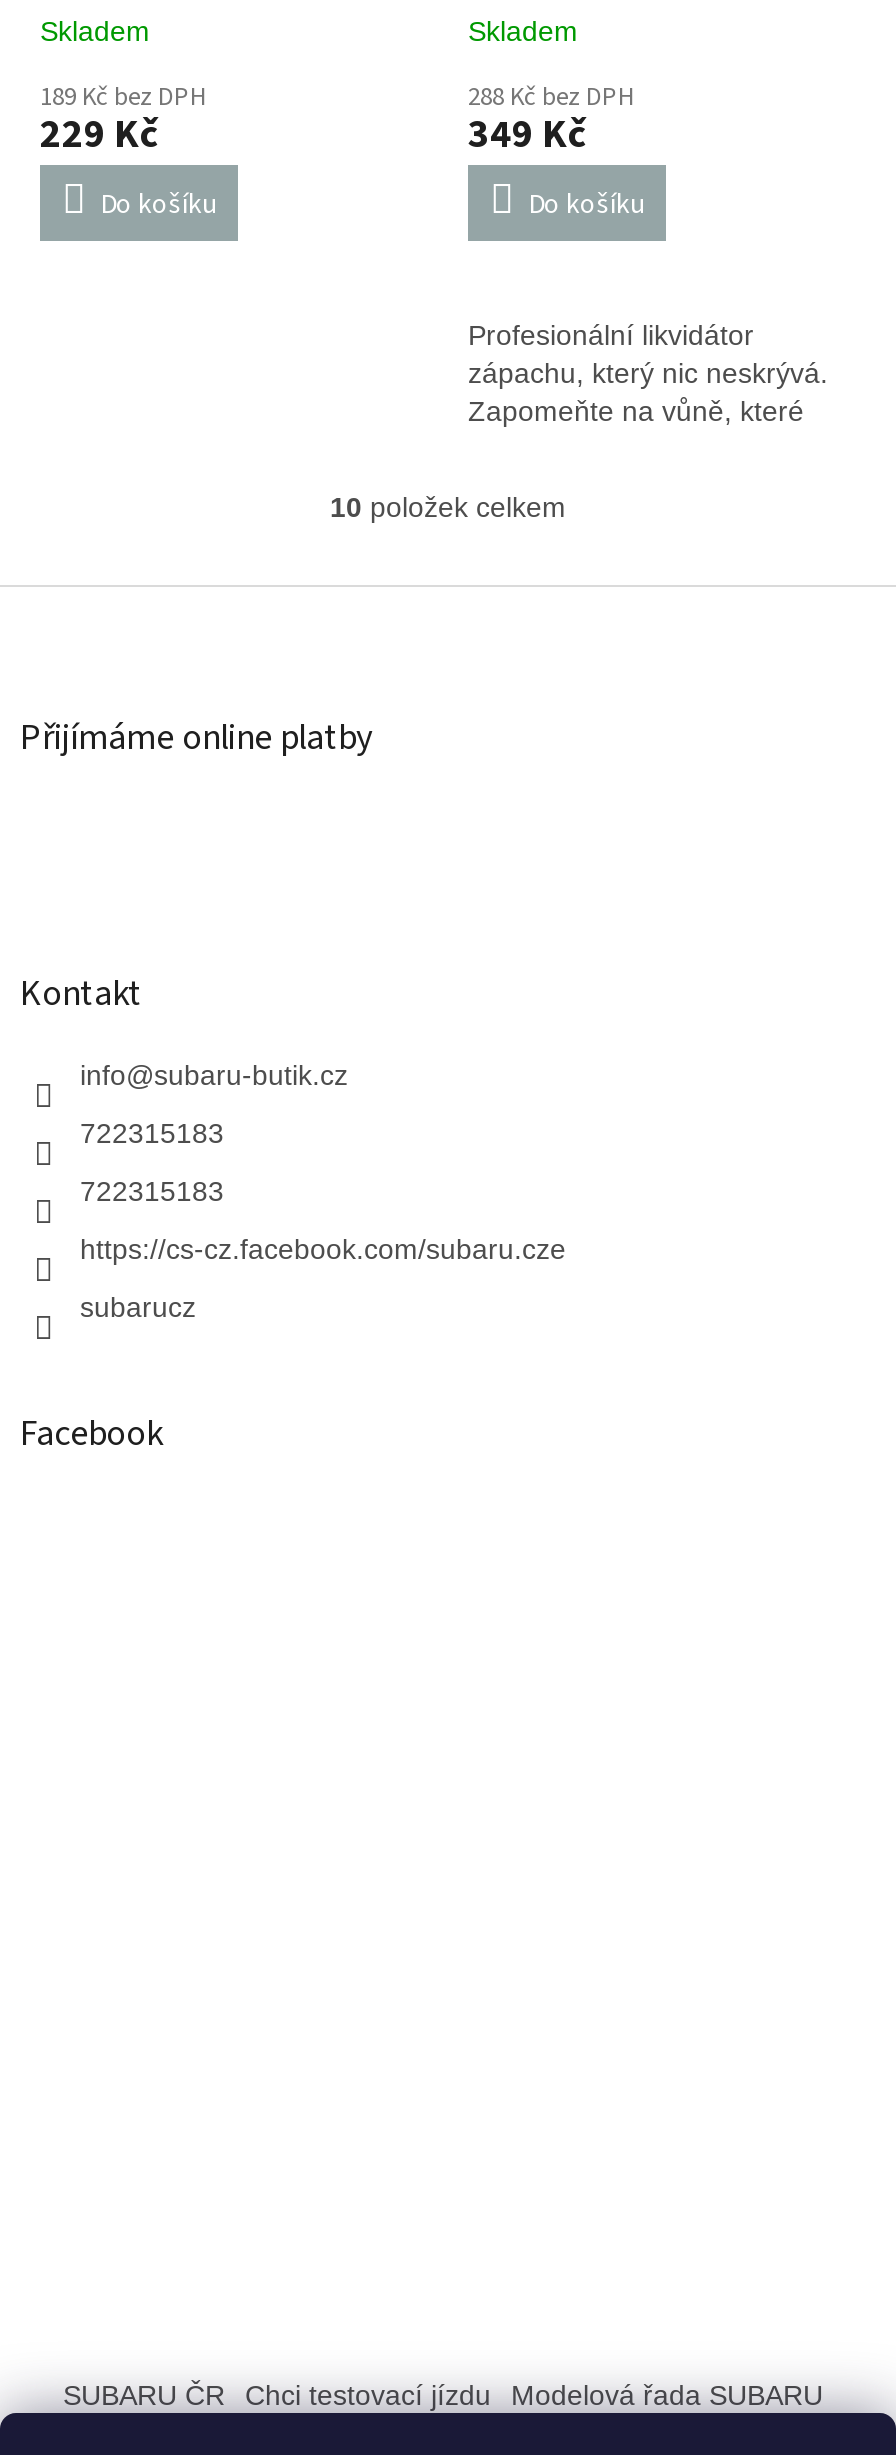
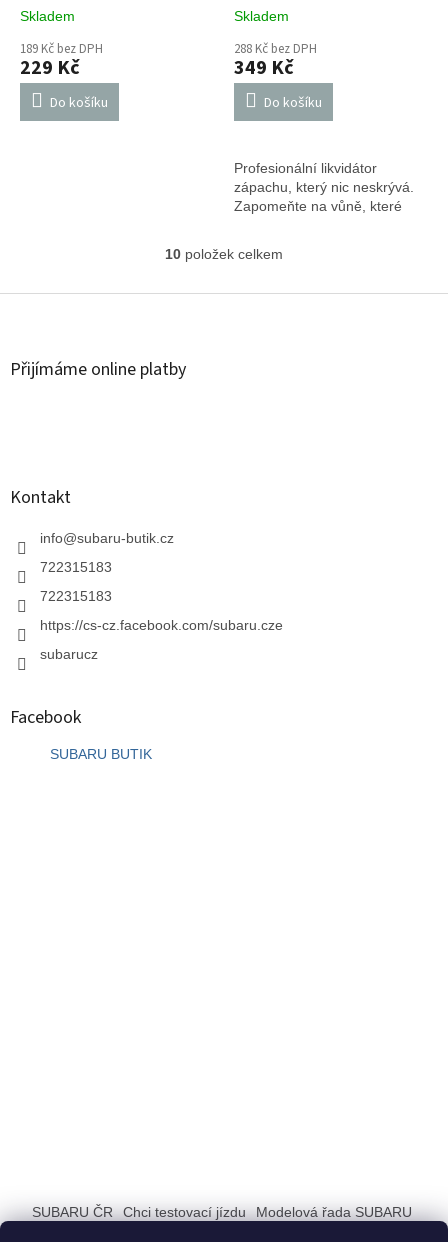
none -> [50,746,152,762] SUBARU BUTIK

